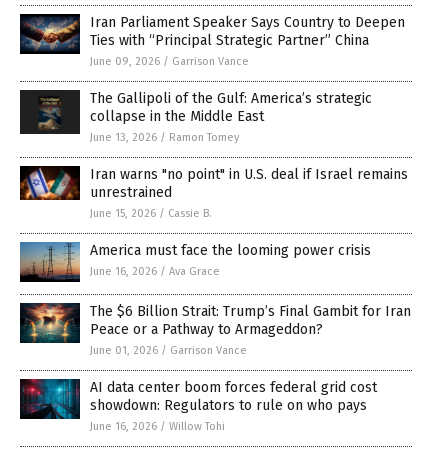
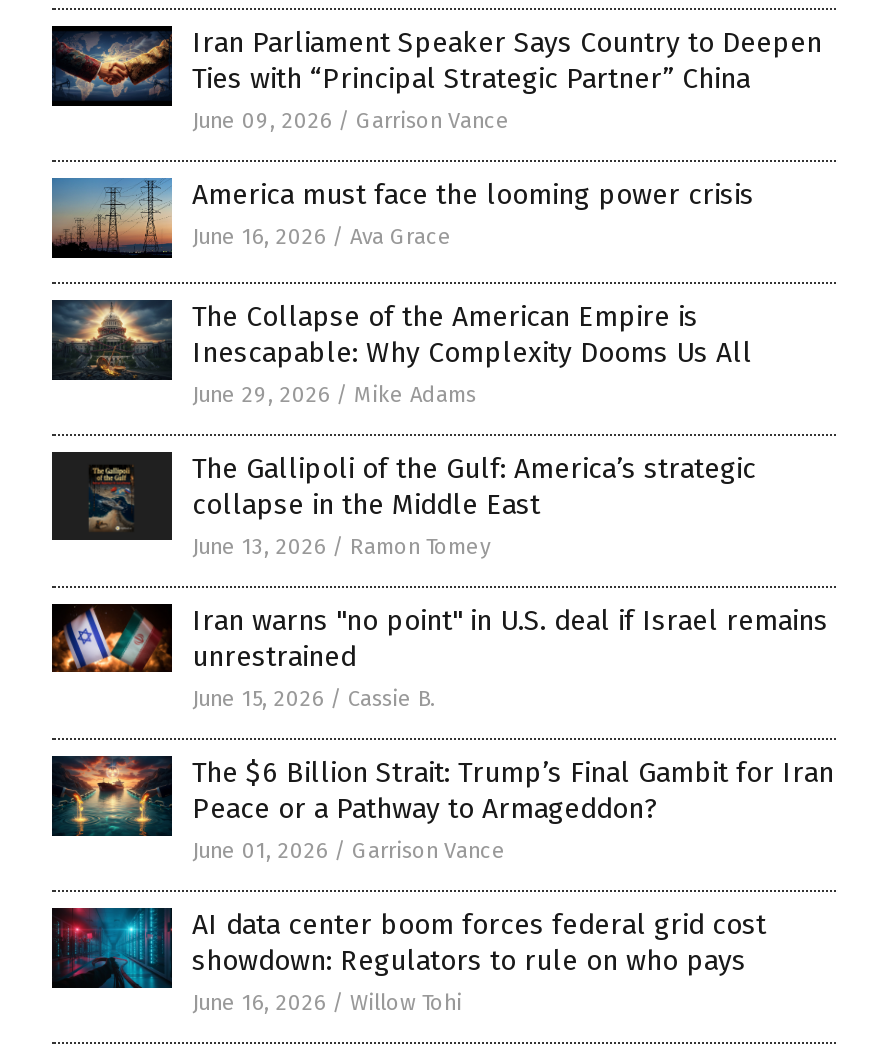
none -> [52,298,752,408] [image] | The Collapse of the American Empire is | Inescapable: Why Complexity Dooms Us All | June 29, 2026 / Mike Adams
moved [19,90,408,220] -> [50,452,828,712]: [image] | The Gallipoli of the Gulf: America’s strategic | collapse in the Middle East | June 13, 2026 / Ramon Tomey | Iran warns "no point" in U.S. deal if Israel remains | unrestrained | June 15, 2026 / Cassie B.
moved [19,241,371,282] -> [50,176,754,260]: [image] | America must face the looming power crisis | June 16, 2026 / Ava Grace

